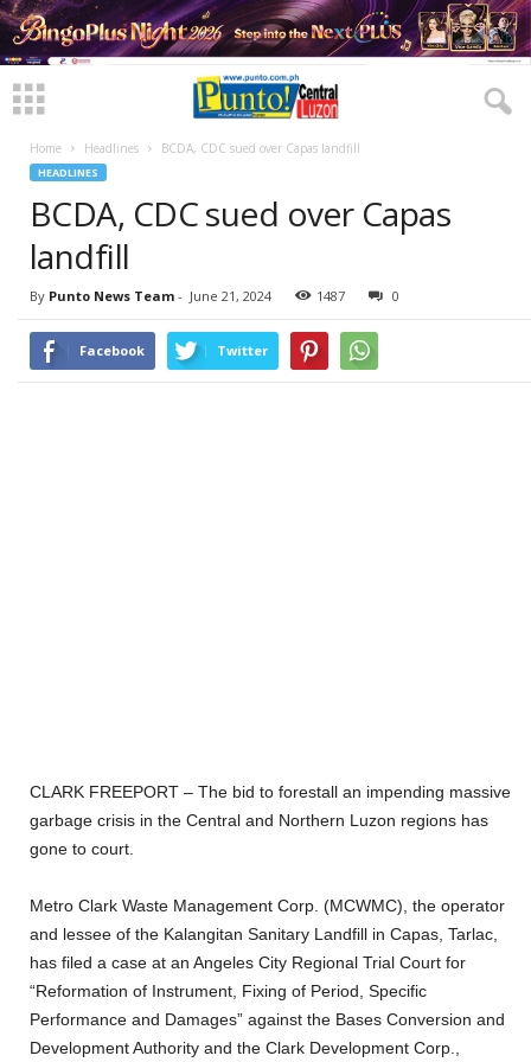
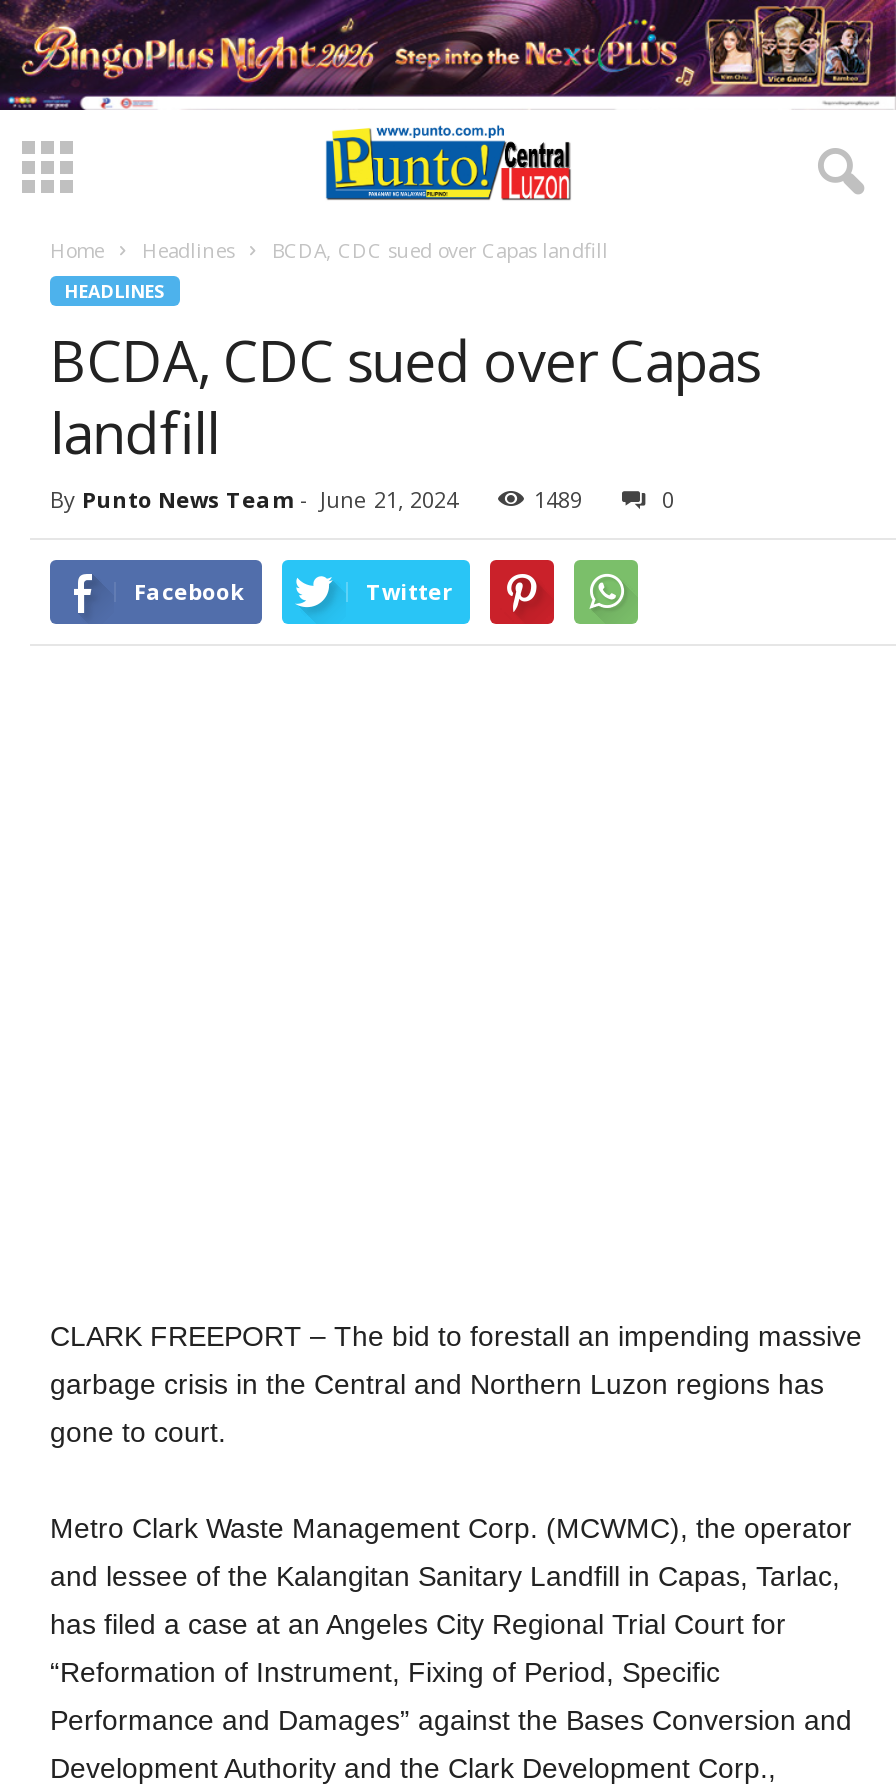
[316,287,345,305] 1487 -> [534,484,582,514] 1489

